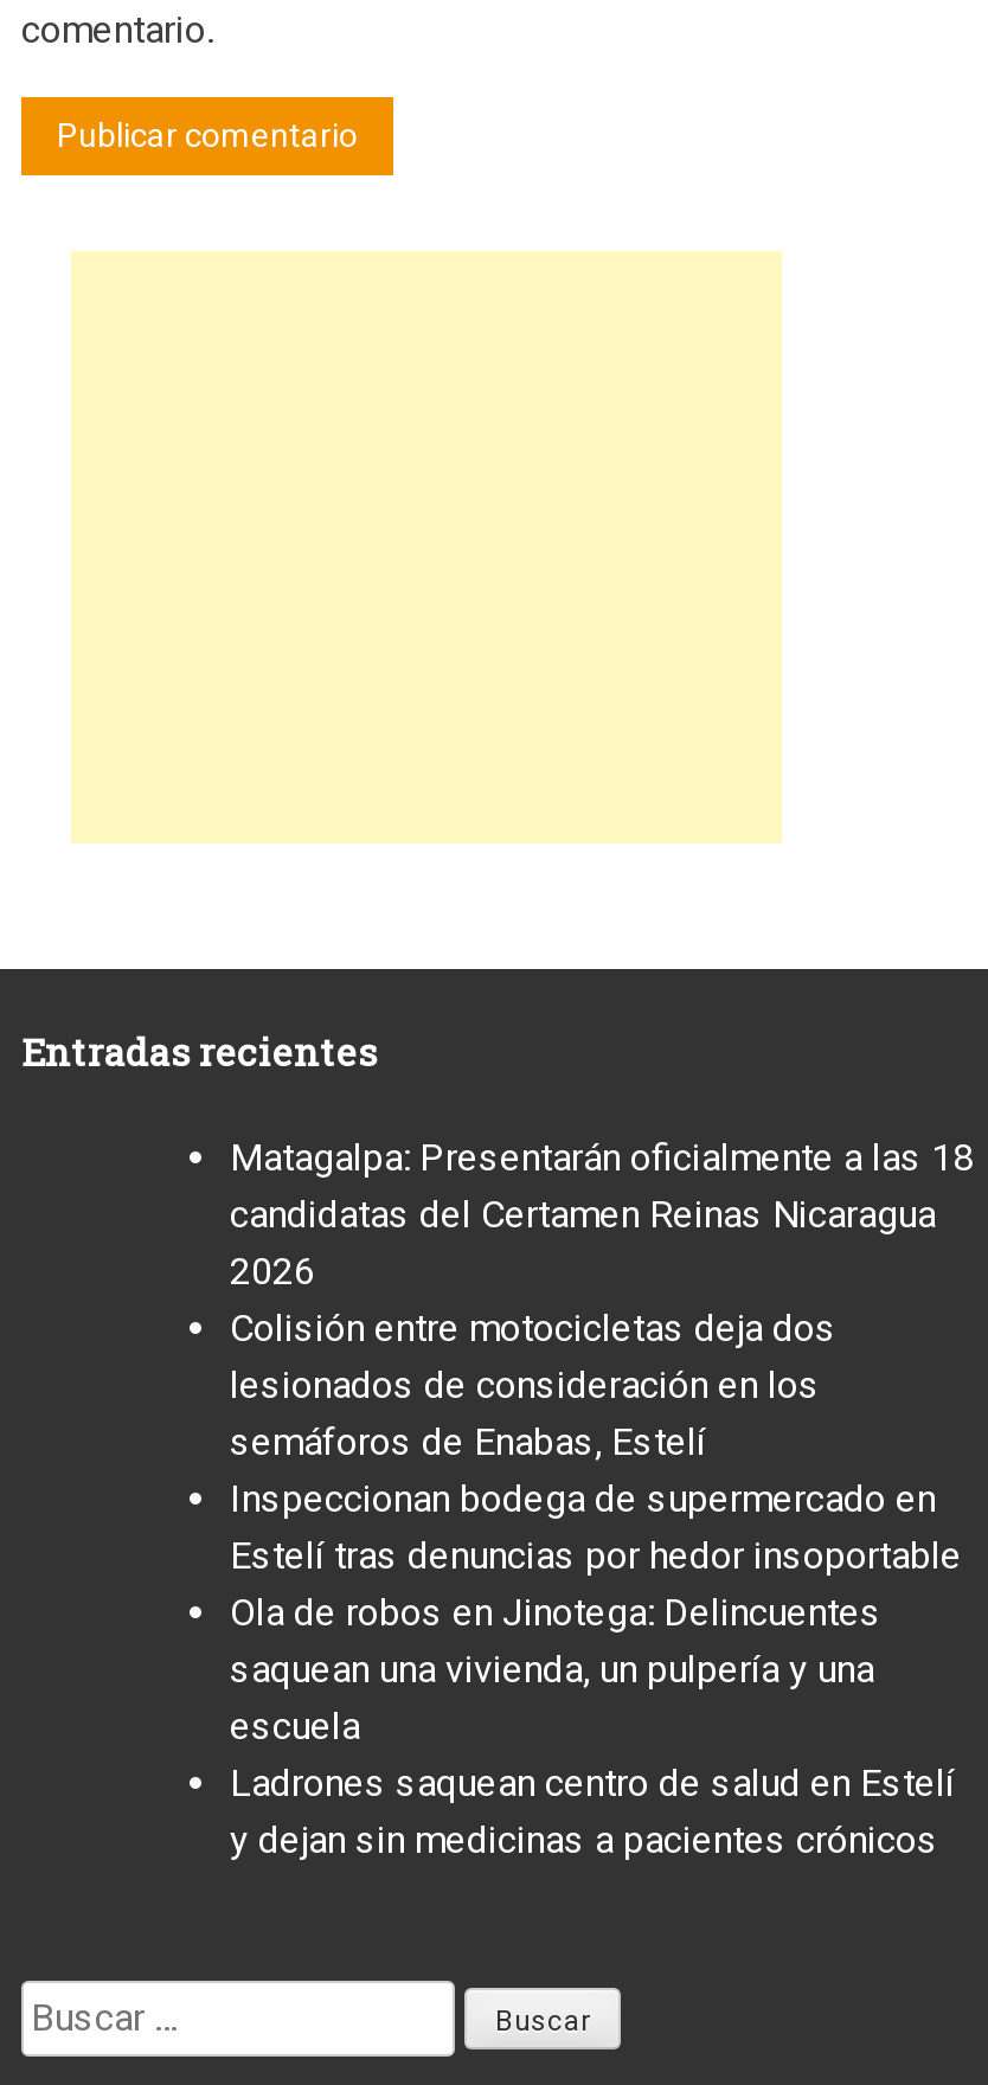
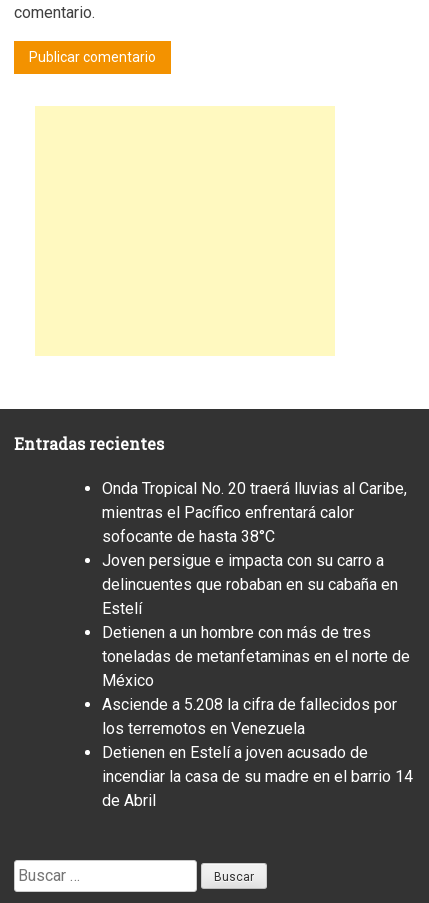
[230,1135,974,1863] Matagalpa: Presentarán oficialmente a las 18 | candidatas del Certamen Reinas Nicaragua | 2026 | Colisión entre motocicletas deja dos | lesionados de consideración en los | semáforos de Enabas, Estelí | Inspeccionan bodega de supermercado en | Estelí tras denuncias por hedor insoportable | Ola de robos en Jinotega: Delincuentes | saquean una vivienda, un pulpería y una | escuela | Ladrones saquean centro de salud en Estelí | y dejan sin medicinas a pacientes crónicos -> [102,479,413,810] Onda Tropical No. 20 traerá lluvias al Caribe, | mientras el Pacífico enfrentará calor | sofocante de hasta 38°C | Joven persigue e impacta con su carro a | delincuentes que robaban en su cabaña en | Estelí | Detienen a un hombre con más de tres | toneladas de metanfetaminas en el norte de | México | Asciende a 5.208 la cifra de fallecidos por | los terremotos en Venezuela | Detienen en Estelí a joven acusado de | incendiar la casa de su madre en el barrio 14 | de Abril

